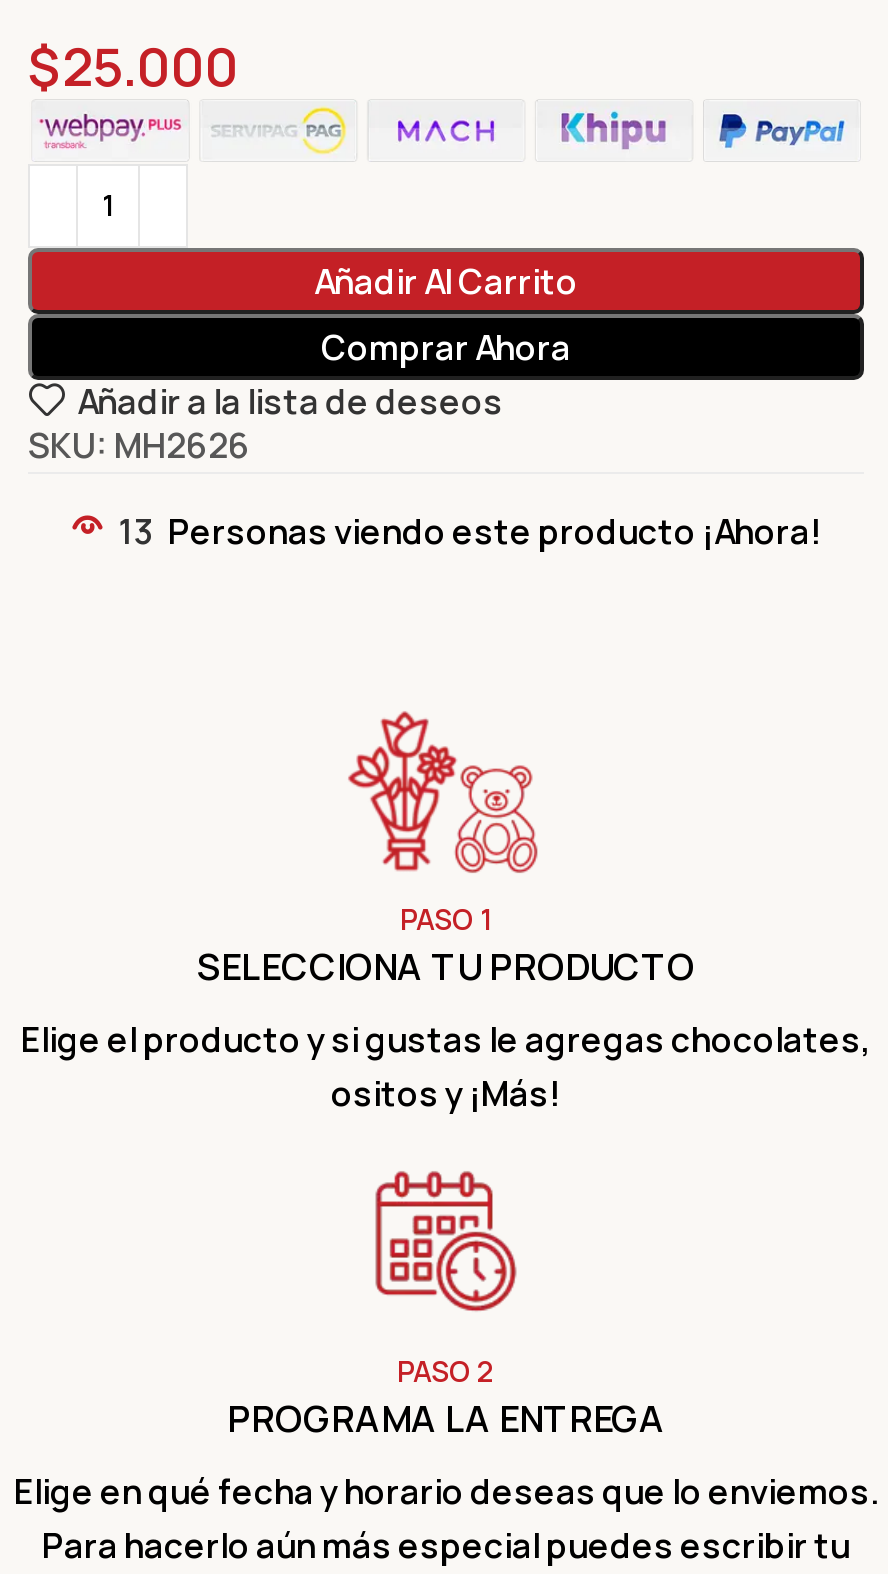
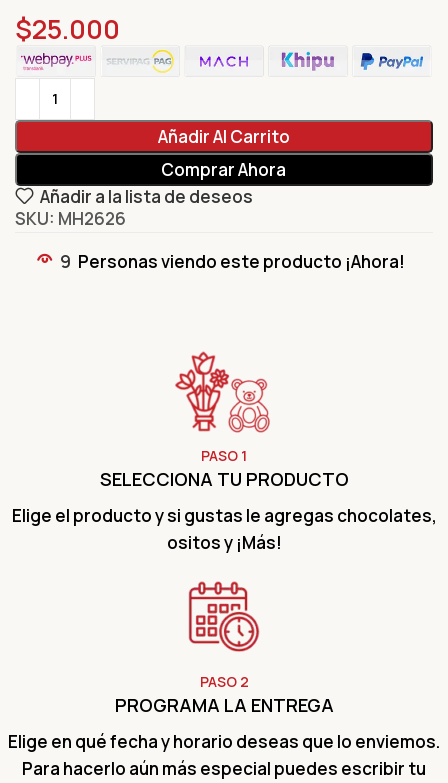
[118,508,822,554] 13 Personas viendo este producto ¡Ahora! -> [60,250,405,273] 9 Personas viendo este producto ¡Ahora!

